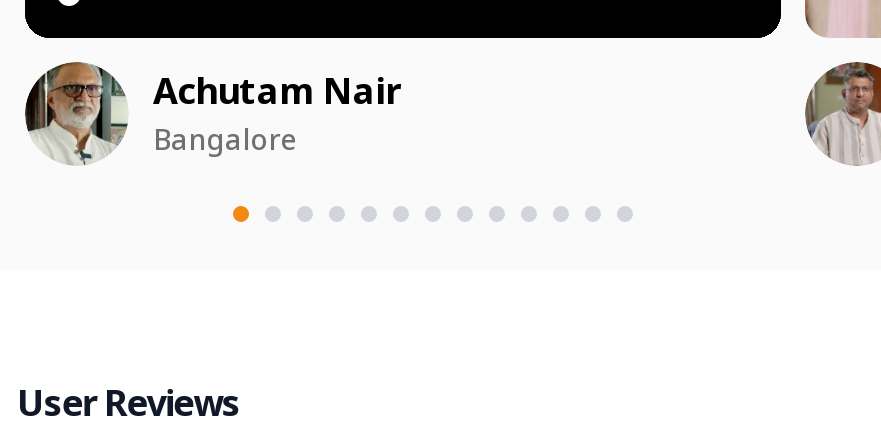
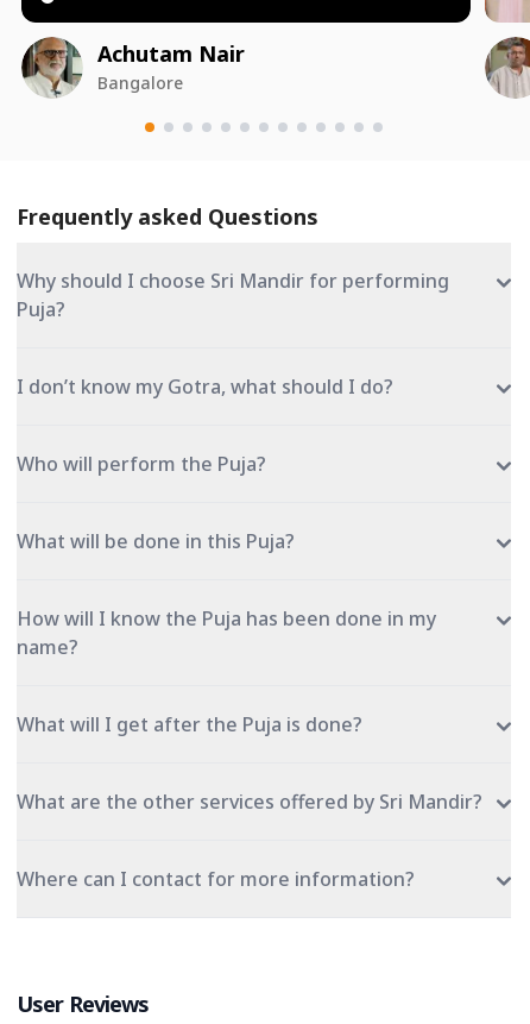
none -> [17,202,482,891] Frequently asked Questions | Why should I choose Sri Mandir for performing | Puja? | I don’t know my Gotra, what should I do? | Who will perform the Puja? | What will be done in this Puja? | How will I know the Puja has been done in my | name? | What will I get after the Puja is done? | What are the other services offered by Sri Mandir? | Where can I contact for more information?

